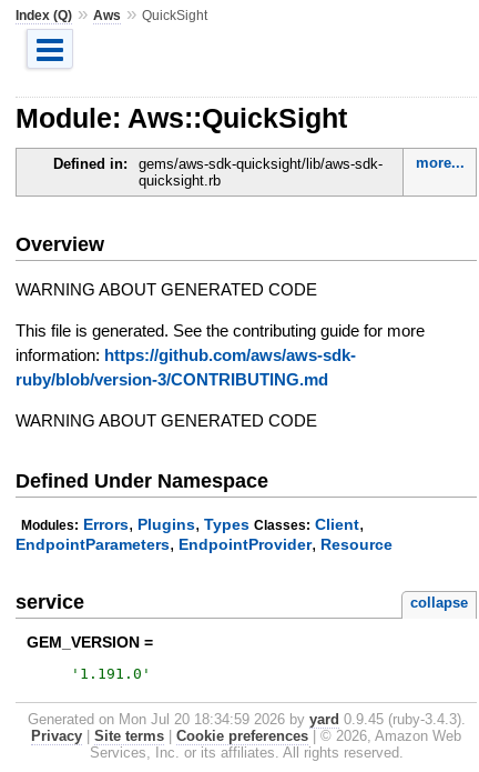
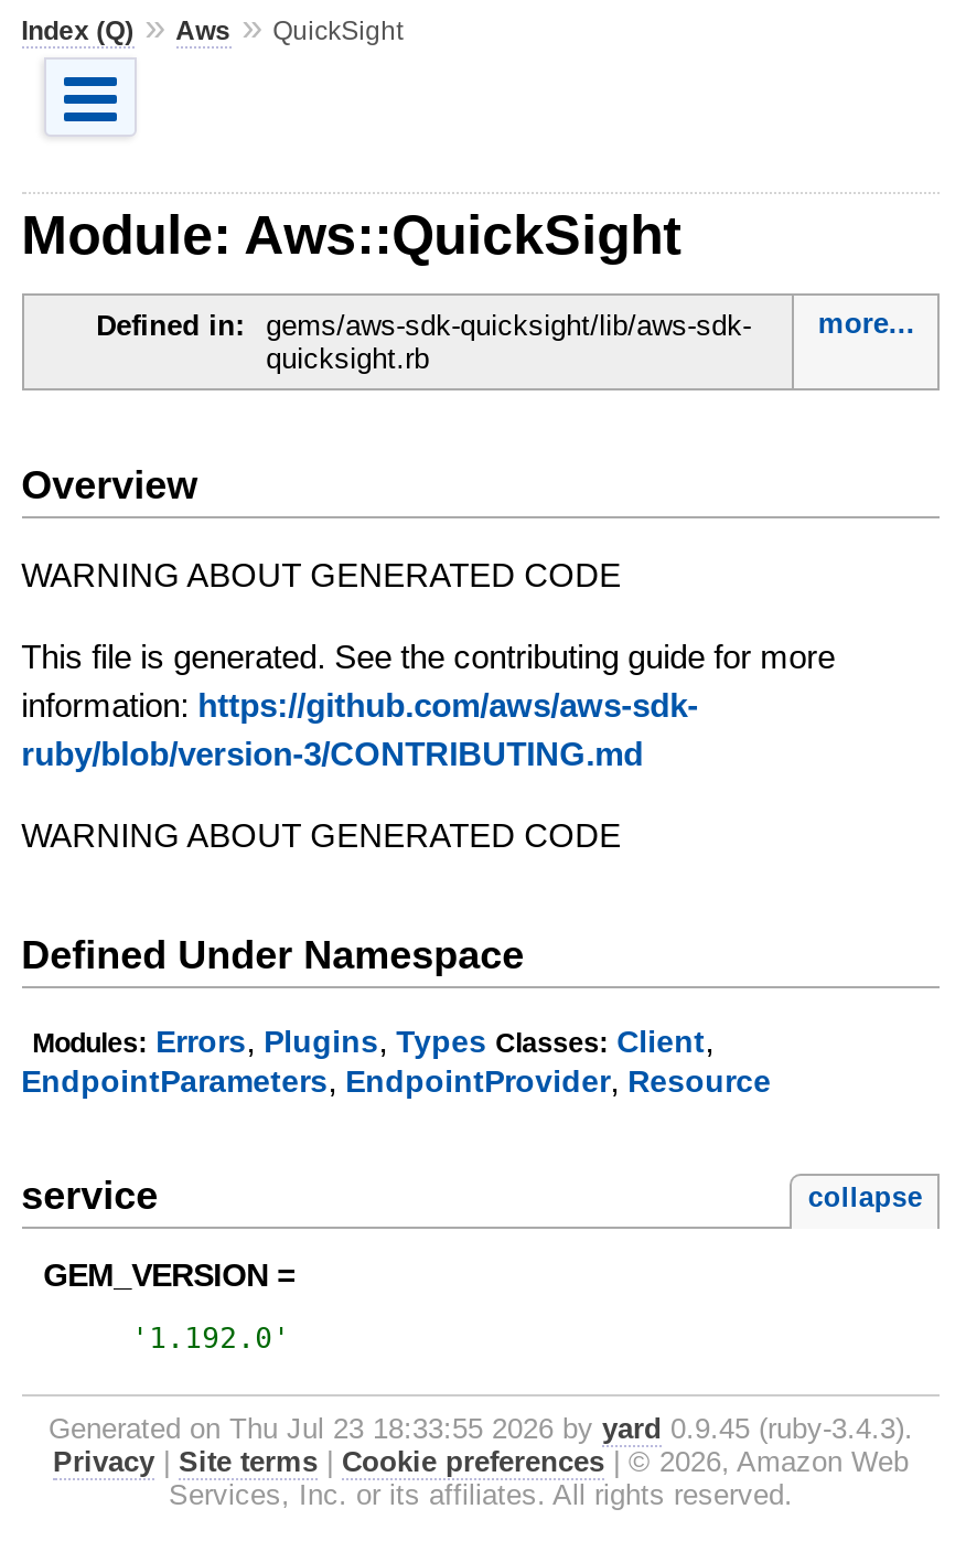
[71,665,150,682] ' 1.191.0 ' -> [131,1321,290,1354] ' 1.192.0 '
[27,711,465,727] Generated on Mon Jul 20 18:34:59 2026 by yard 0.9.45 (ruby-3.4.3). -> [49,1412,913,1445] Generated on Thu Jul 23 18:33:55 2026 by yard 0.9.45 (ruby-3.4.3).

